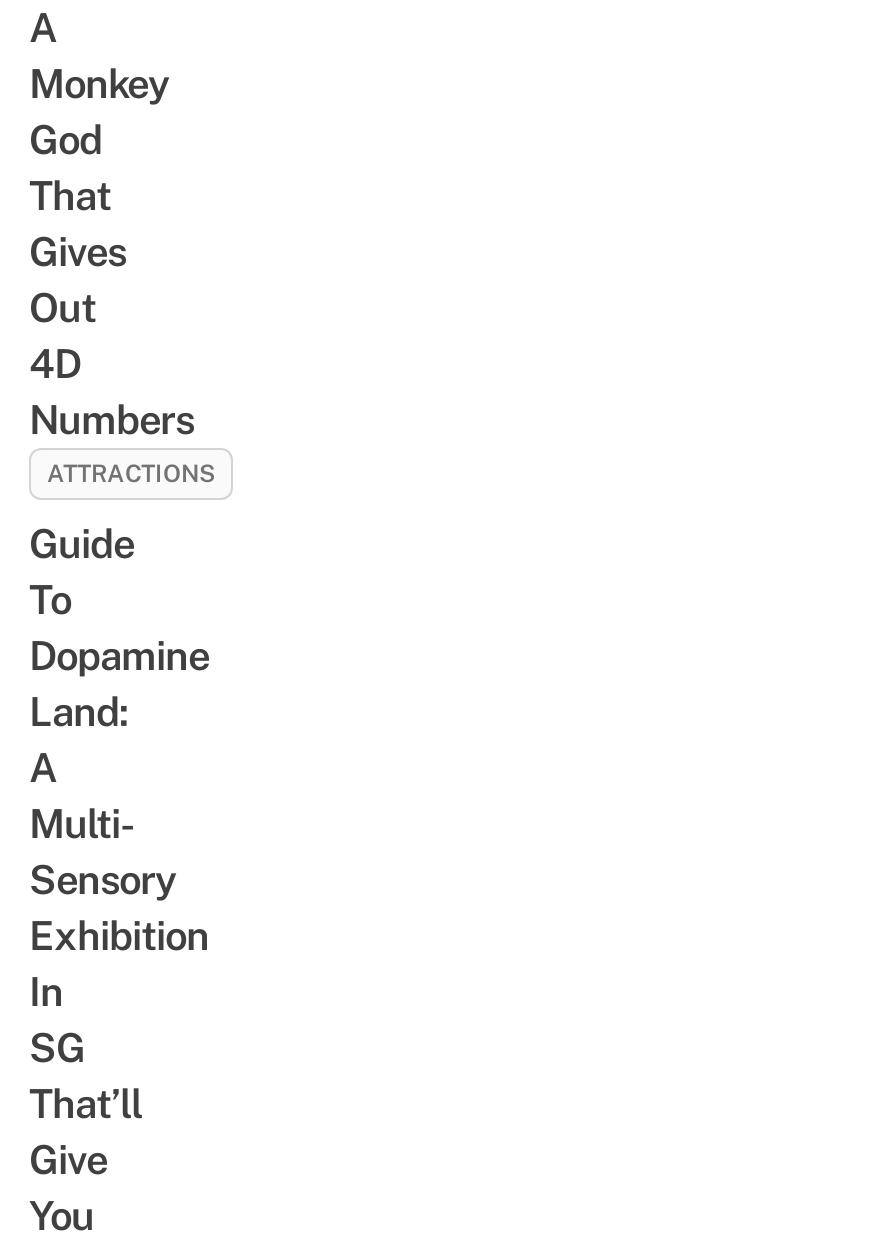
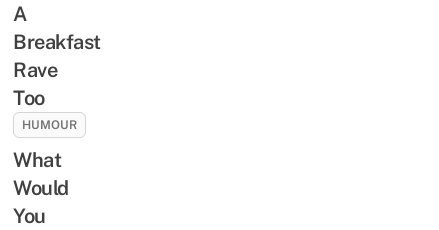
[29,59,215,487] Monkey | God | That | Gives | Out | 4D | Numbers | ATTRACTIONS -> [13,30,100,132] Breakfast | Rave | Too | HUMOUR
[29,519,209,1183] Guide | To | Dopamine | Land: | A | Multi- | Sensory | Exhibition | In | SG | That’ll | Give -> [13,148,68,200] What | Would

